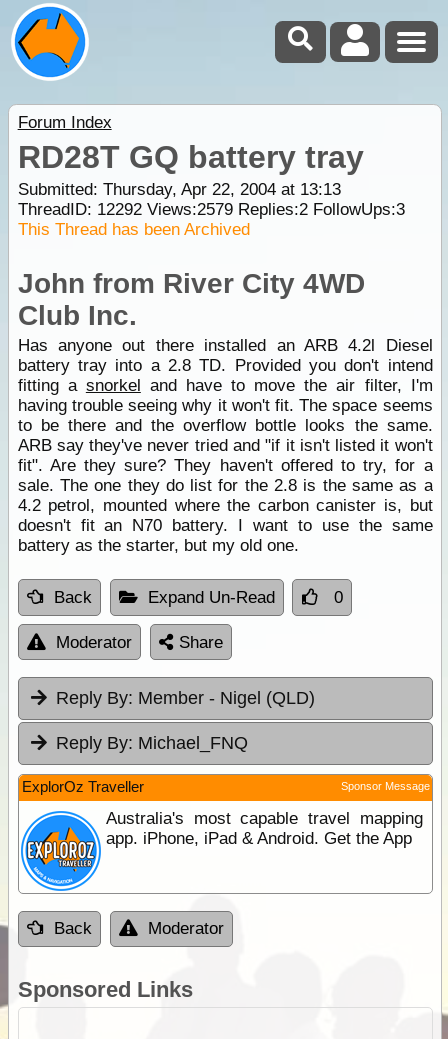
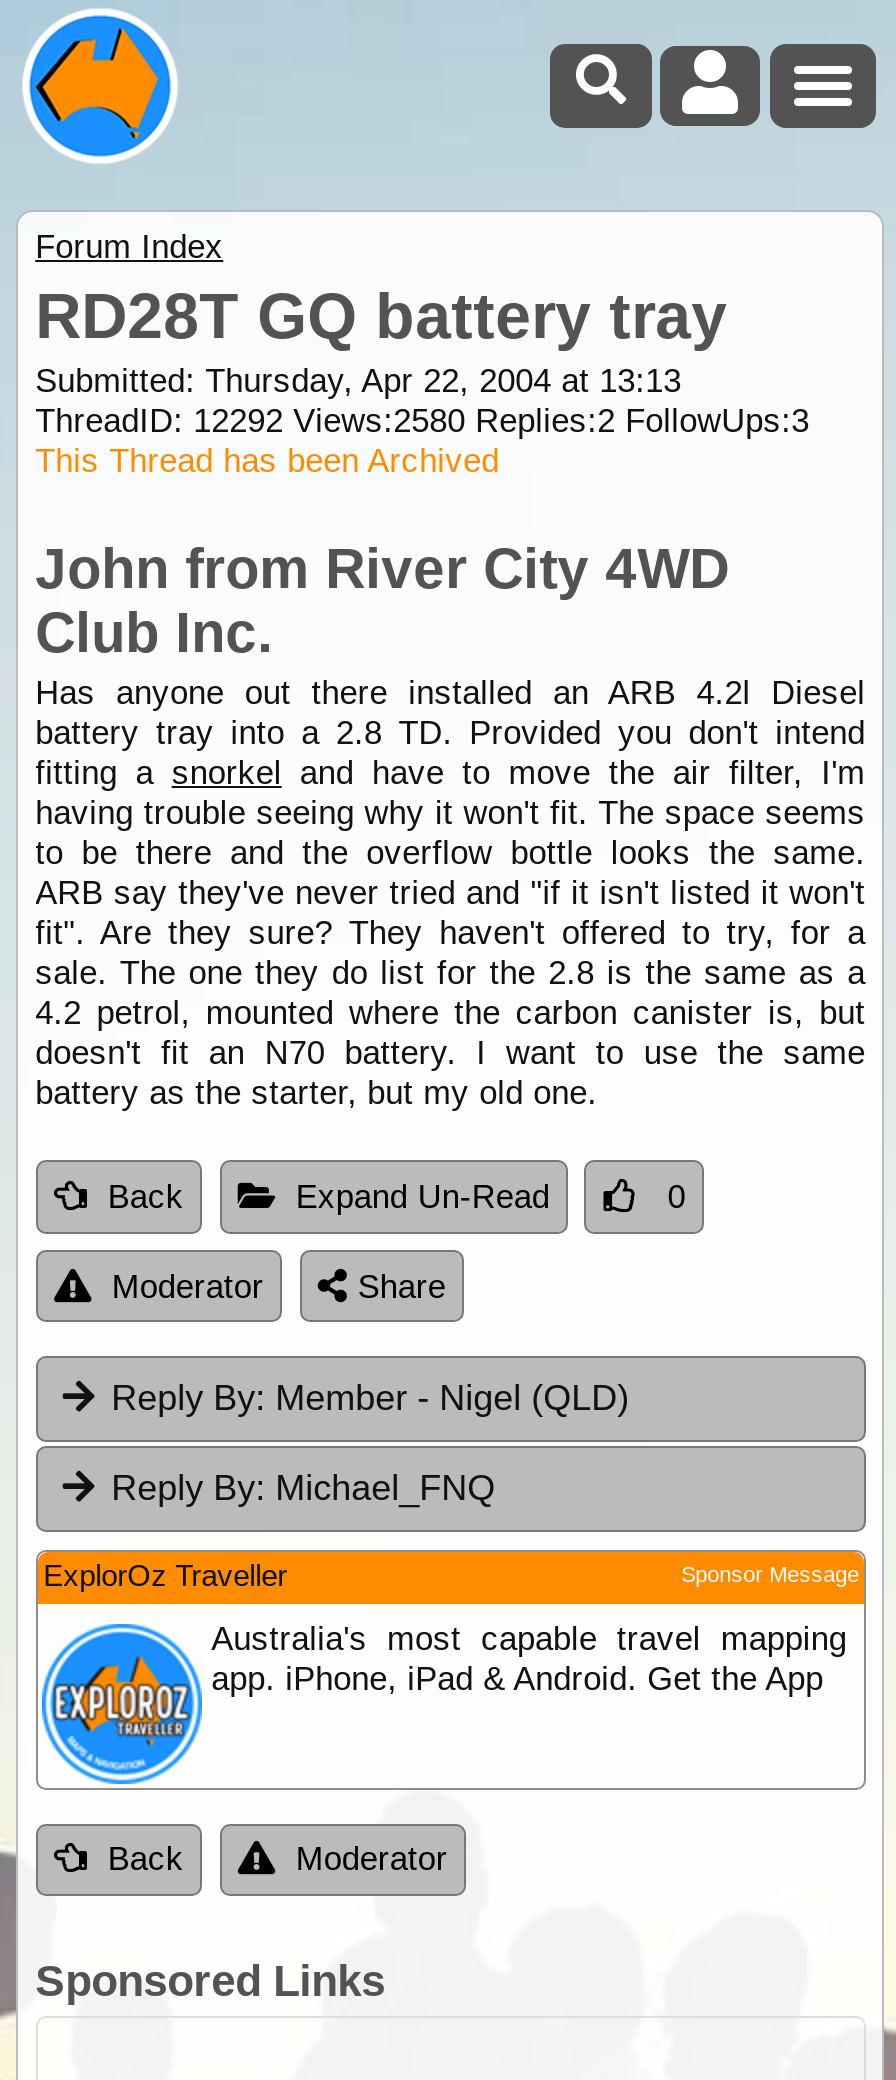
[18,200,405,219] ThreadID: 12292 Views:2579 Replies:2 FollowUps:3 -> [35,402,809,440] ThreadID: 12292 Views:2580 Replies:2 FollowUps:3

